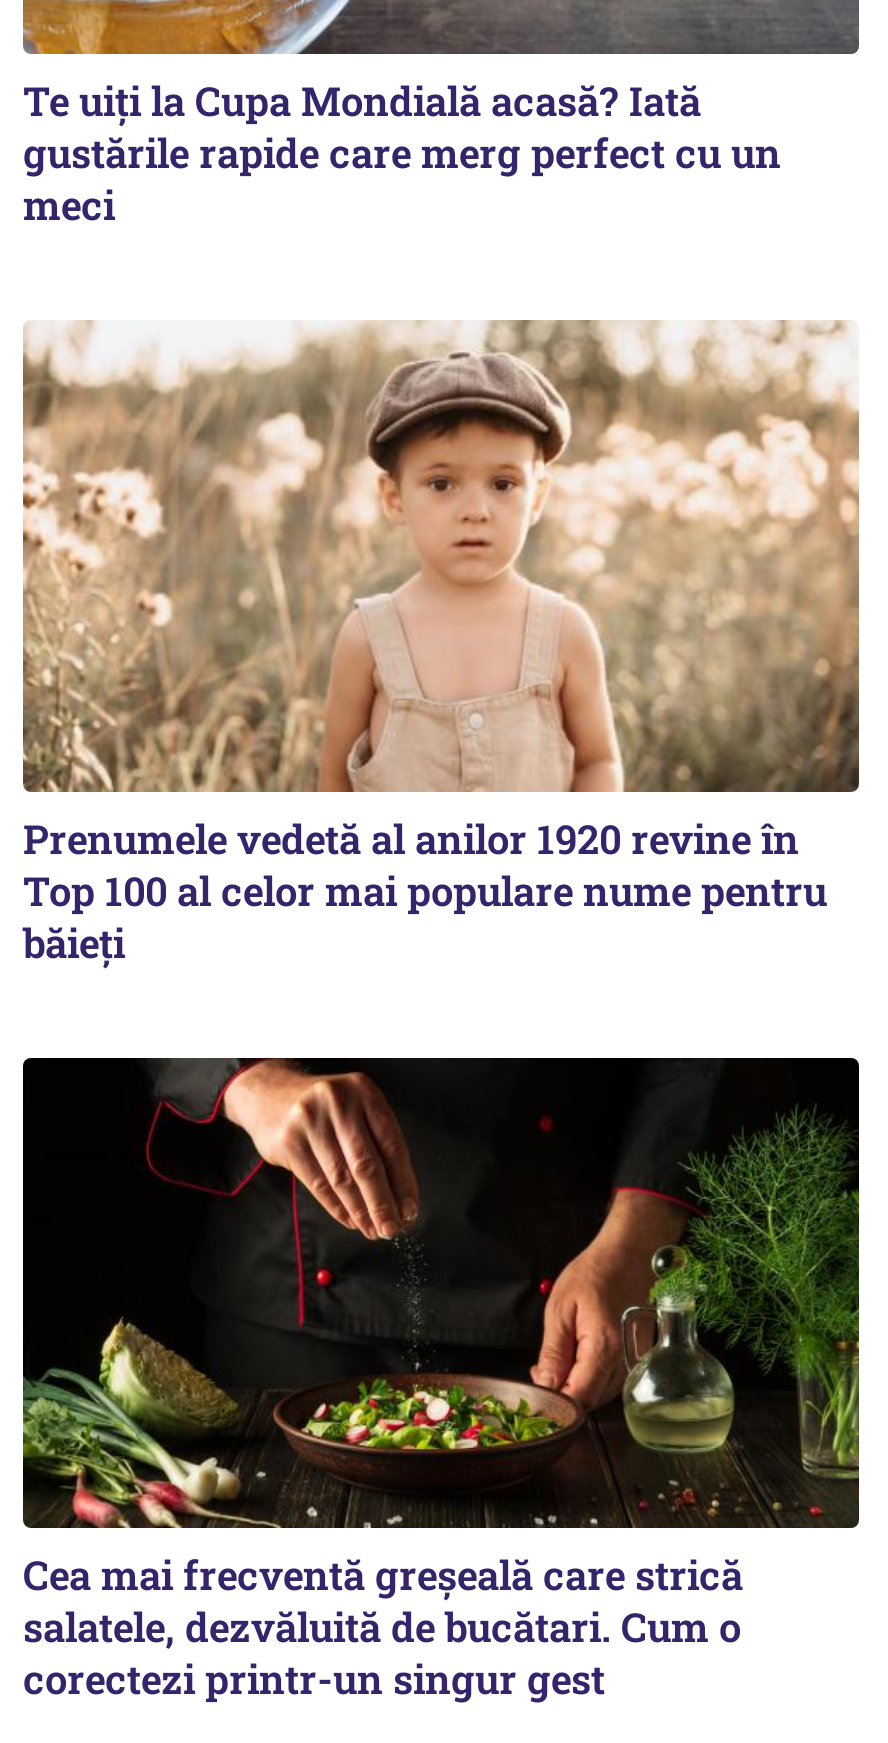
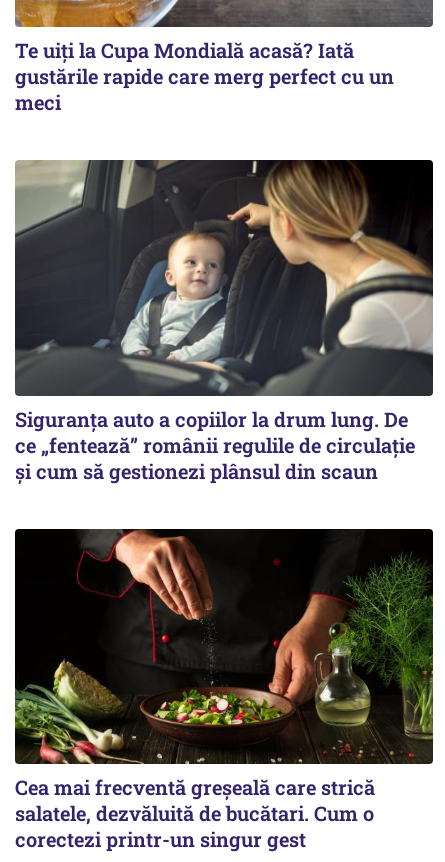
[21,318,861,967] [image] | Prenumele vedetă al anilor 1920 revine în | Top 100 al celor mai populare nume pentru | băieți -> [14,159,434,483] [image] | Siguranța auto a copiilor la drum lung. De | ce „fentează” românii regulile de circulație | și cum să gestionezi plânsul din scaun

